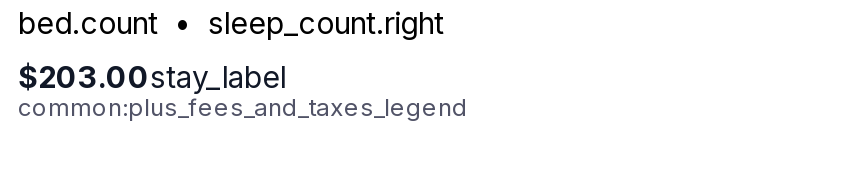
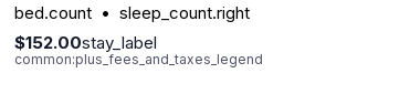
[18,58,286,96] $203.00stay_label -> [14,32,157,53] $152.00stay_label

